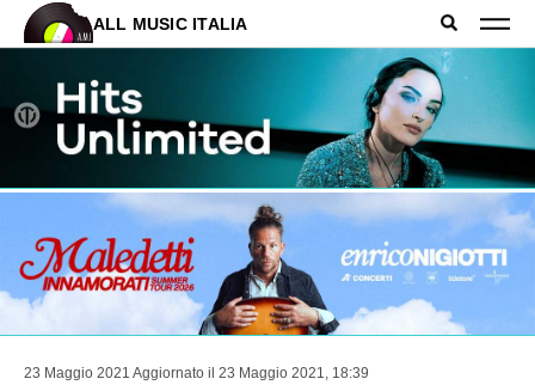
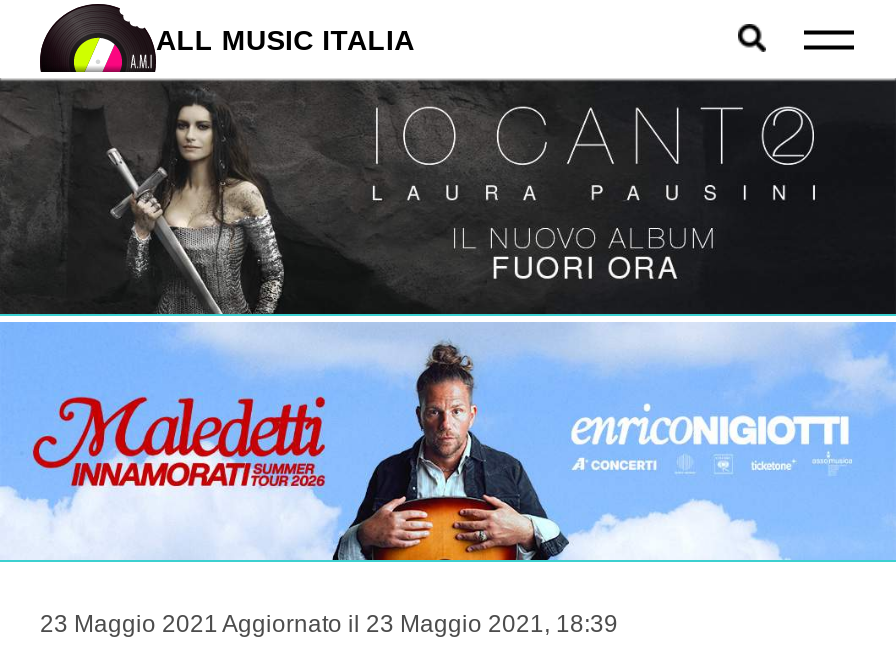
[4,47,531,189] [image] -> [6,78,890,316] [image]

